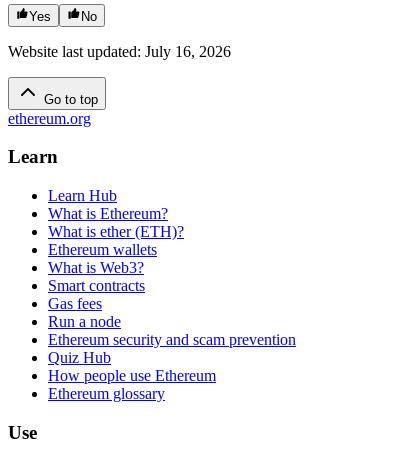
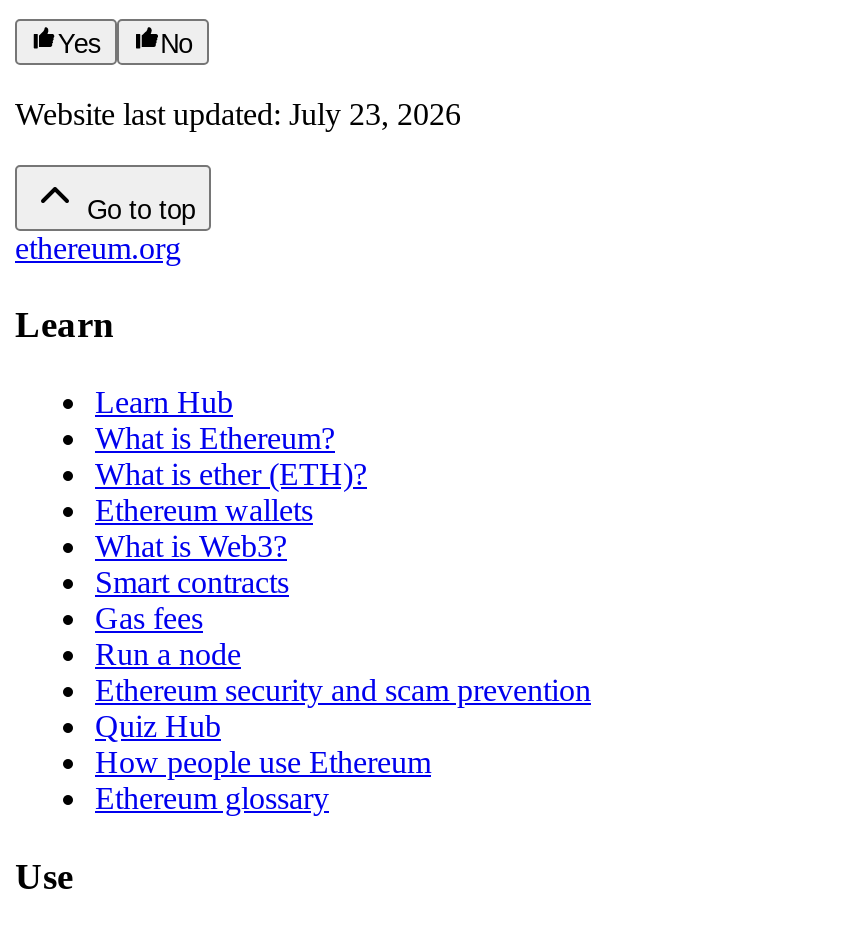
[8,43,231,60] Website last updated: July 16, 2026 -> [15,96,461,130] Website last updated: July 23, 2026

